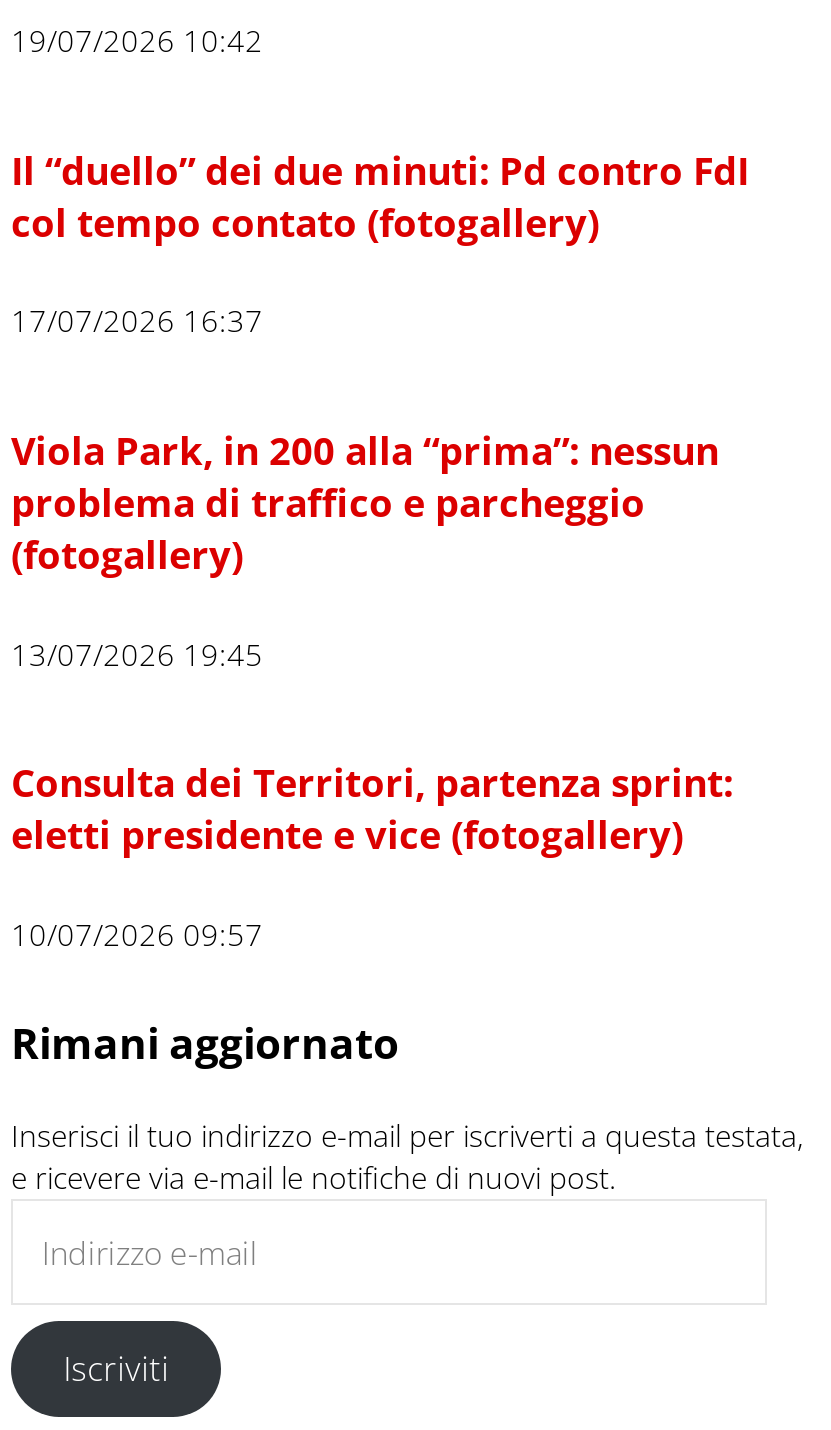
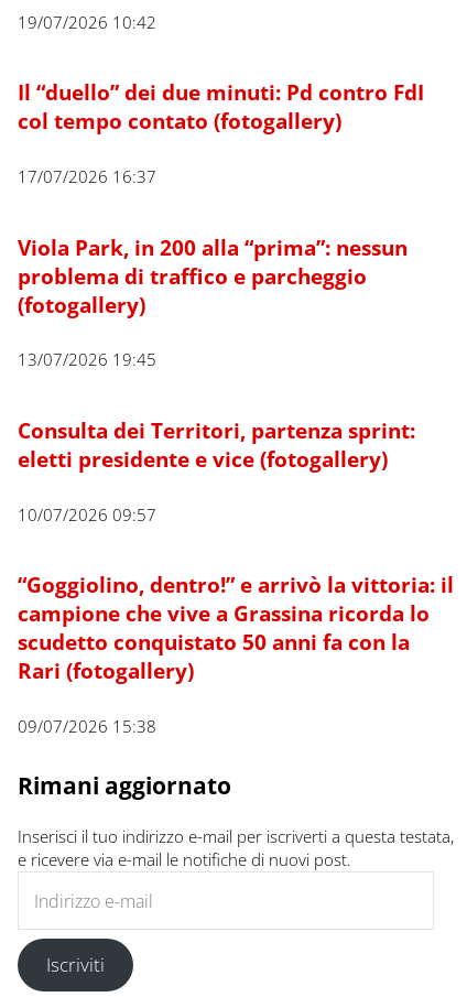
none -> [18,571,454,737] “Goggiolino, dentro!” e arrivò la vittoria: il | campione che vive a Grassina ricorda lo | scudetto conquistato 50 anni fa con la | Rari (fotogallery) | 09/07/2026 15:38

